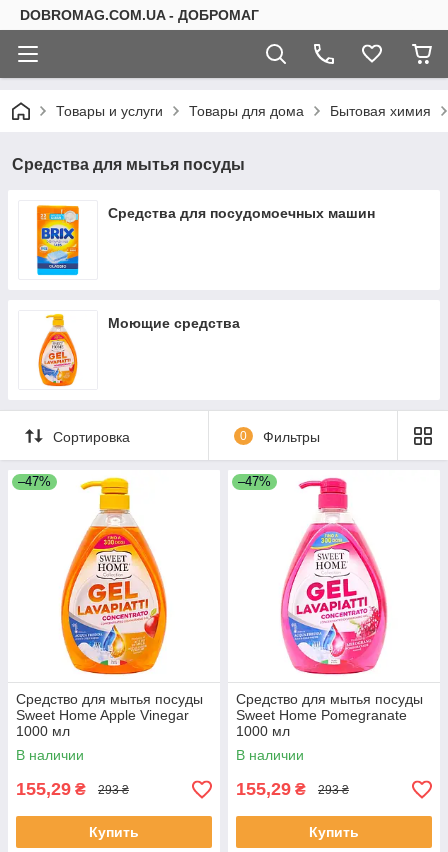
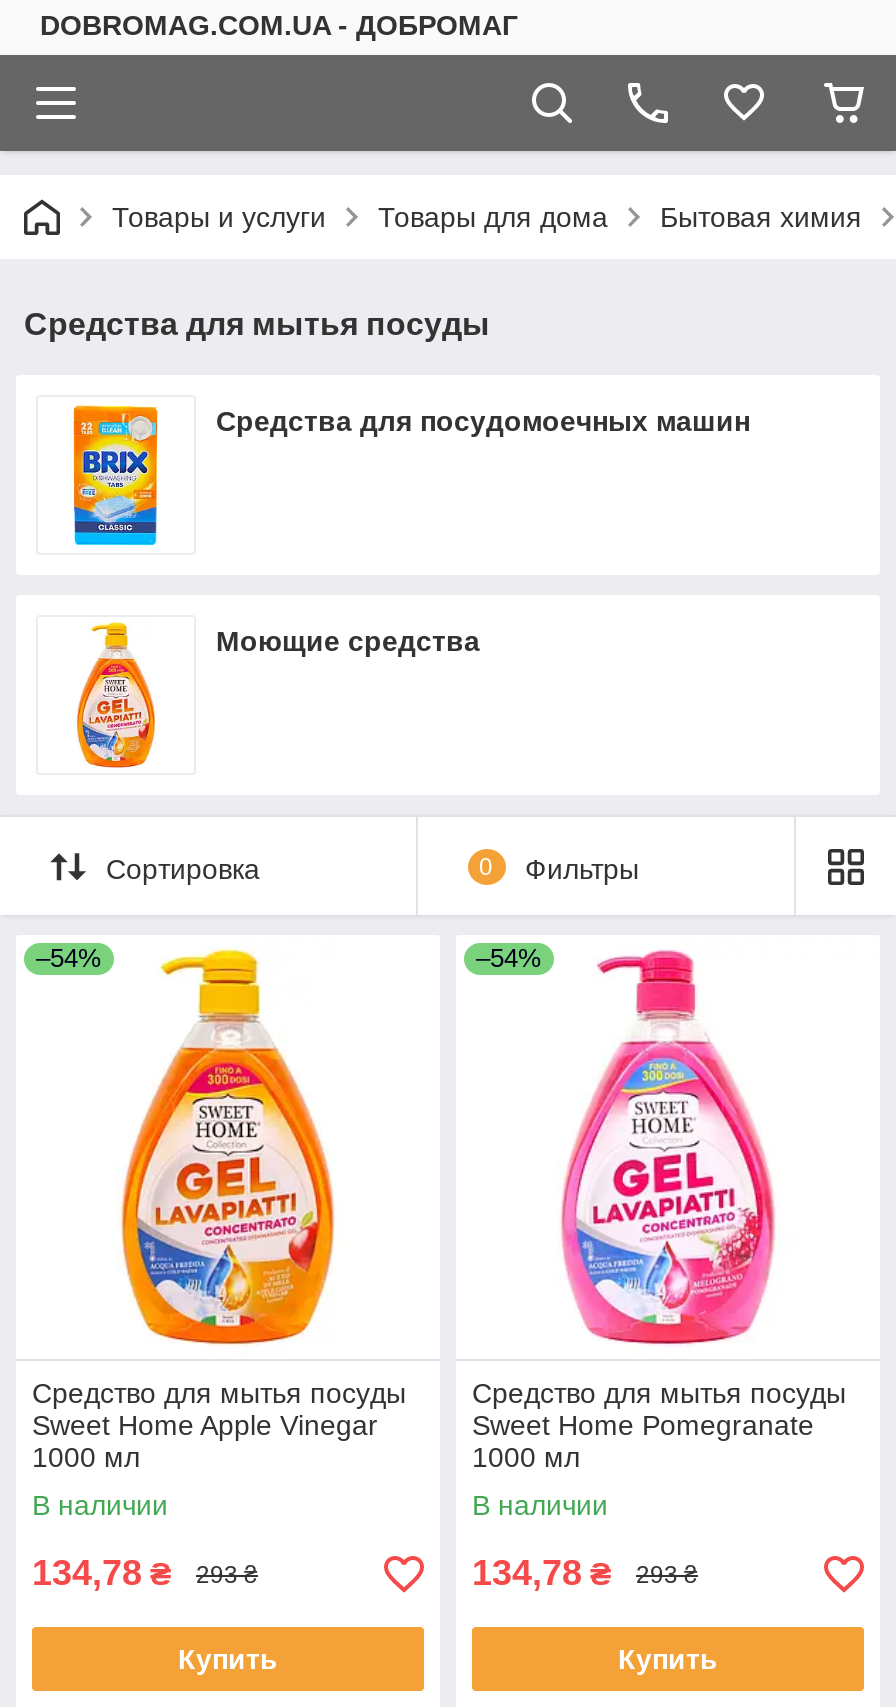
[18,474,51,489] –47% -> [36,943,102,973] –54%
[238,474,271,489] –47% -> [476,943,542,973] –54%
[16,779,129,799] 155,29 ₴ 293 ₴ -> [32,1553,258,1593] 134,78 ₴ 293 ₴
[236,779,349,799] 155,29 ₴ 293 ₴ -> [472,1553,698,1593] 134,78 ₴ 293 ₴

